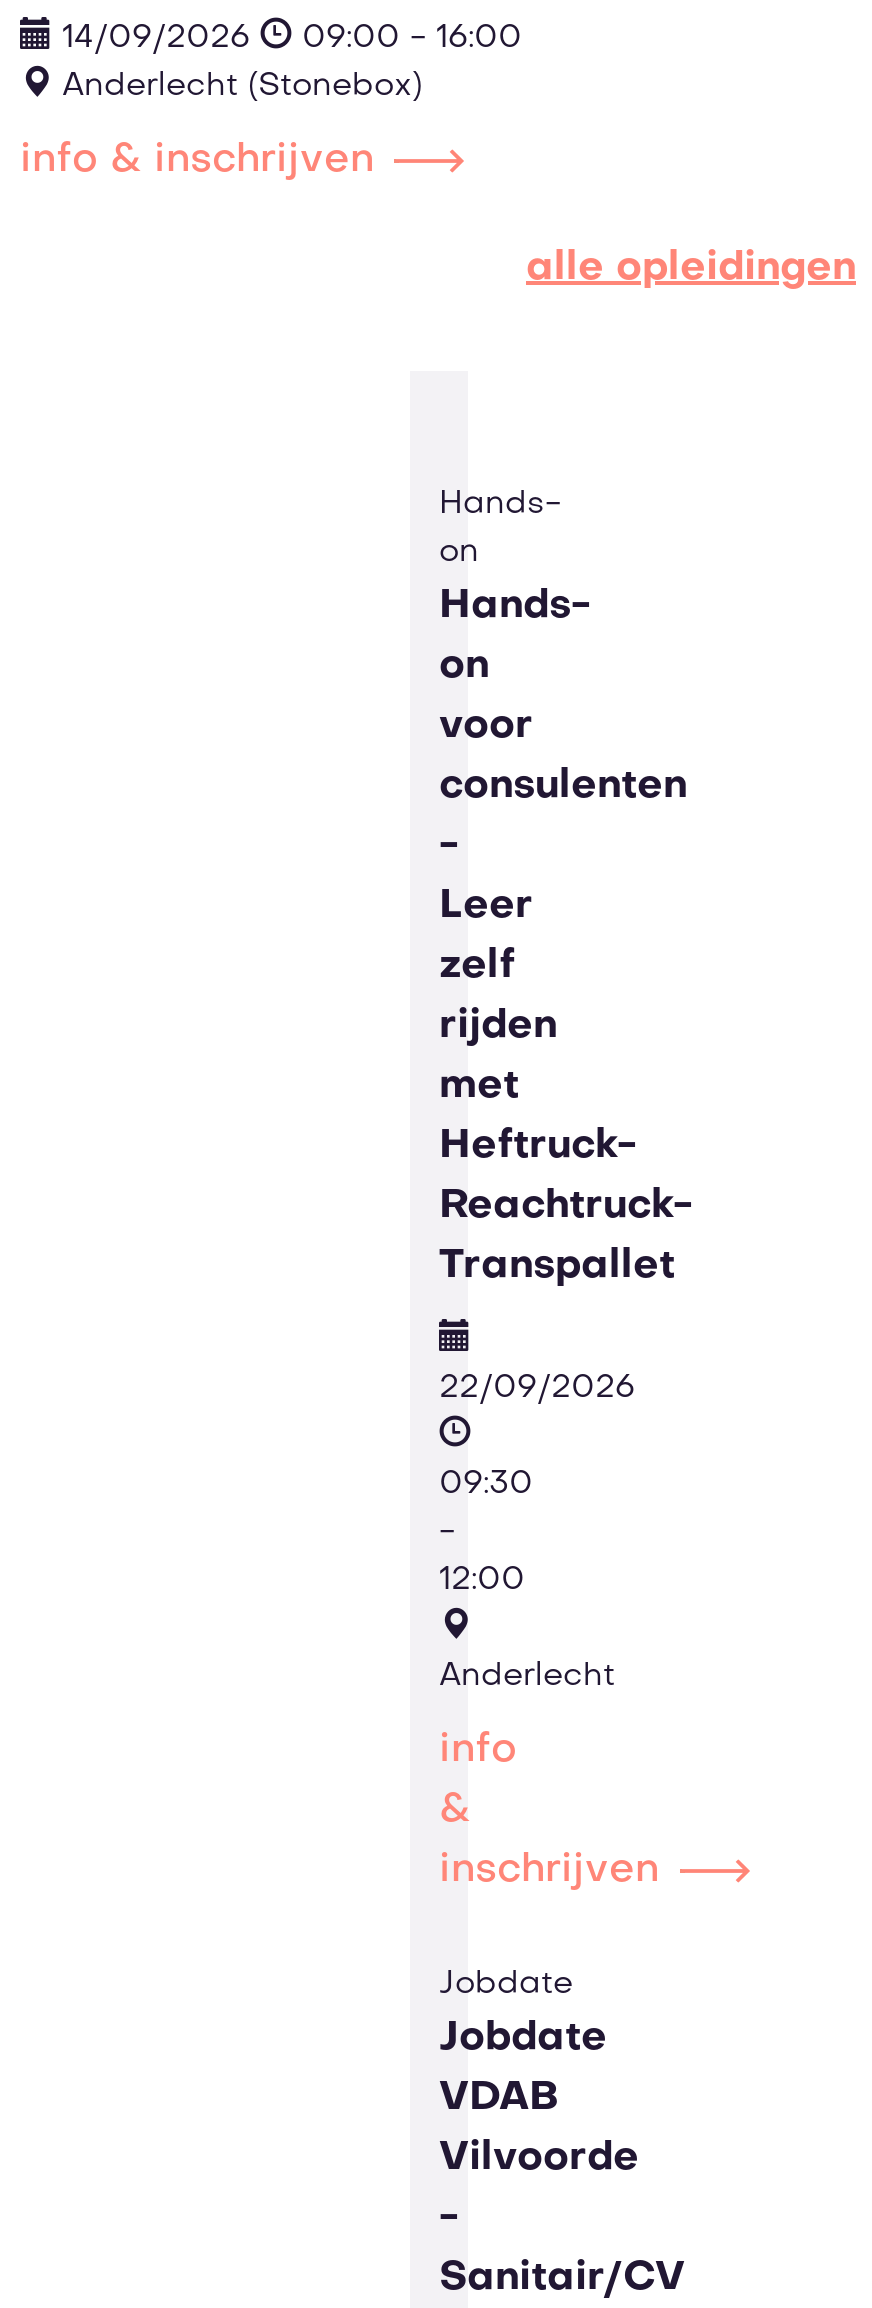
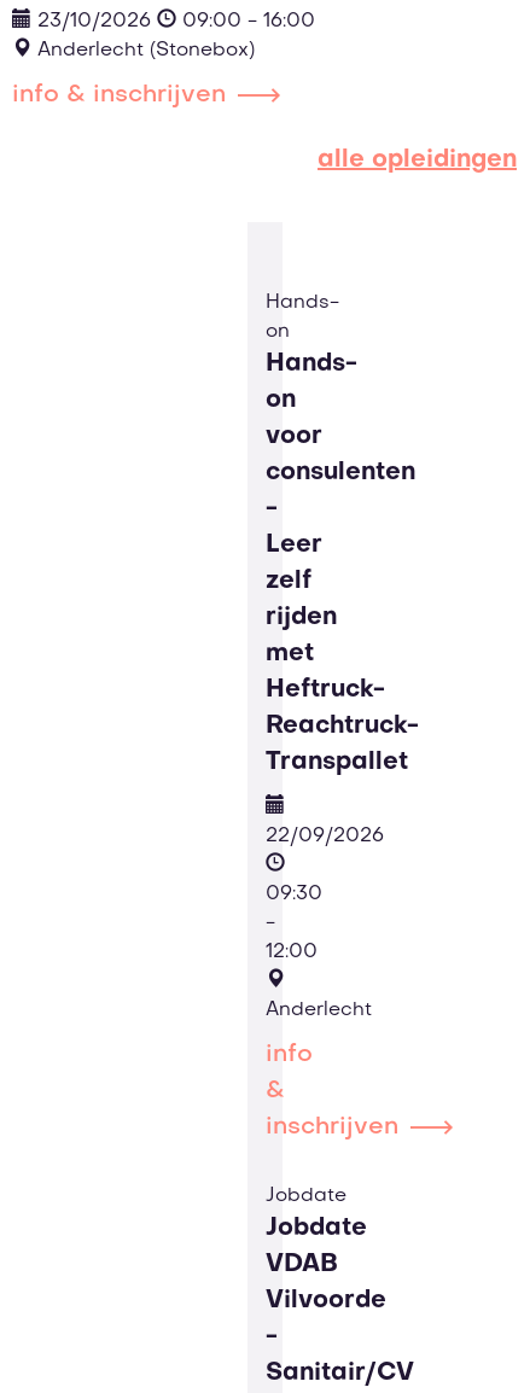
[52,23,522,55] 14/09/2026 09:00 - 16:00 -> [31,12,315,31] 23/10/2026 09:00 - 16:00

